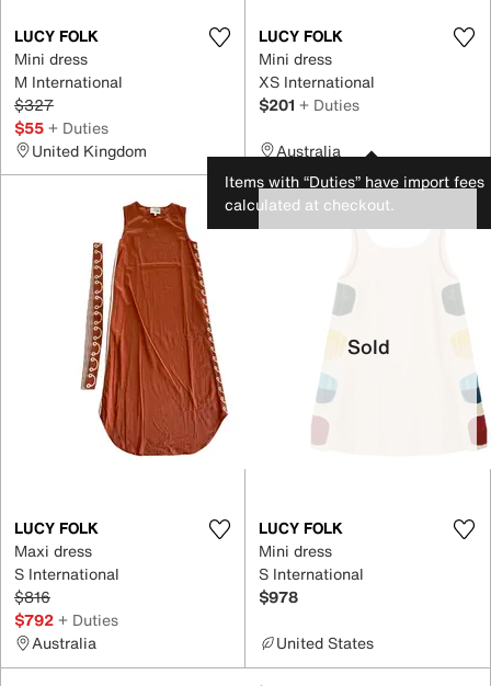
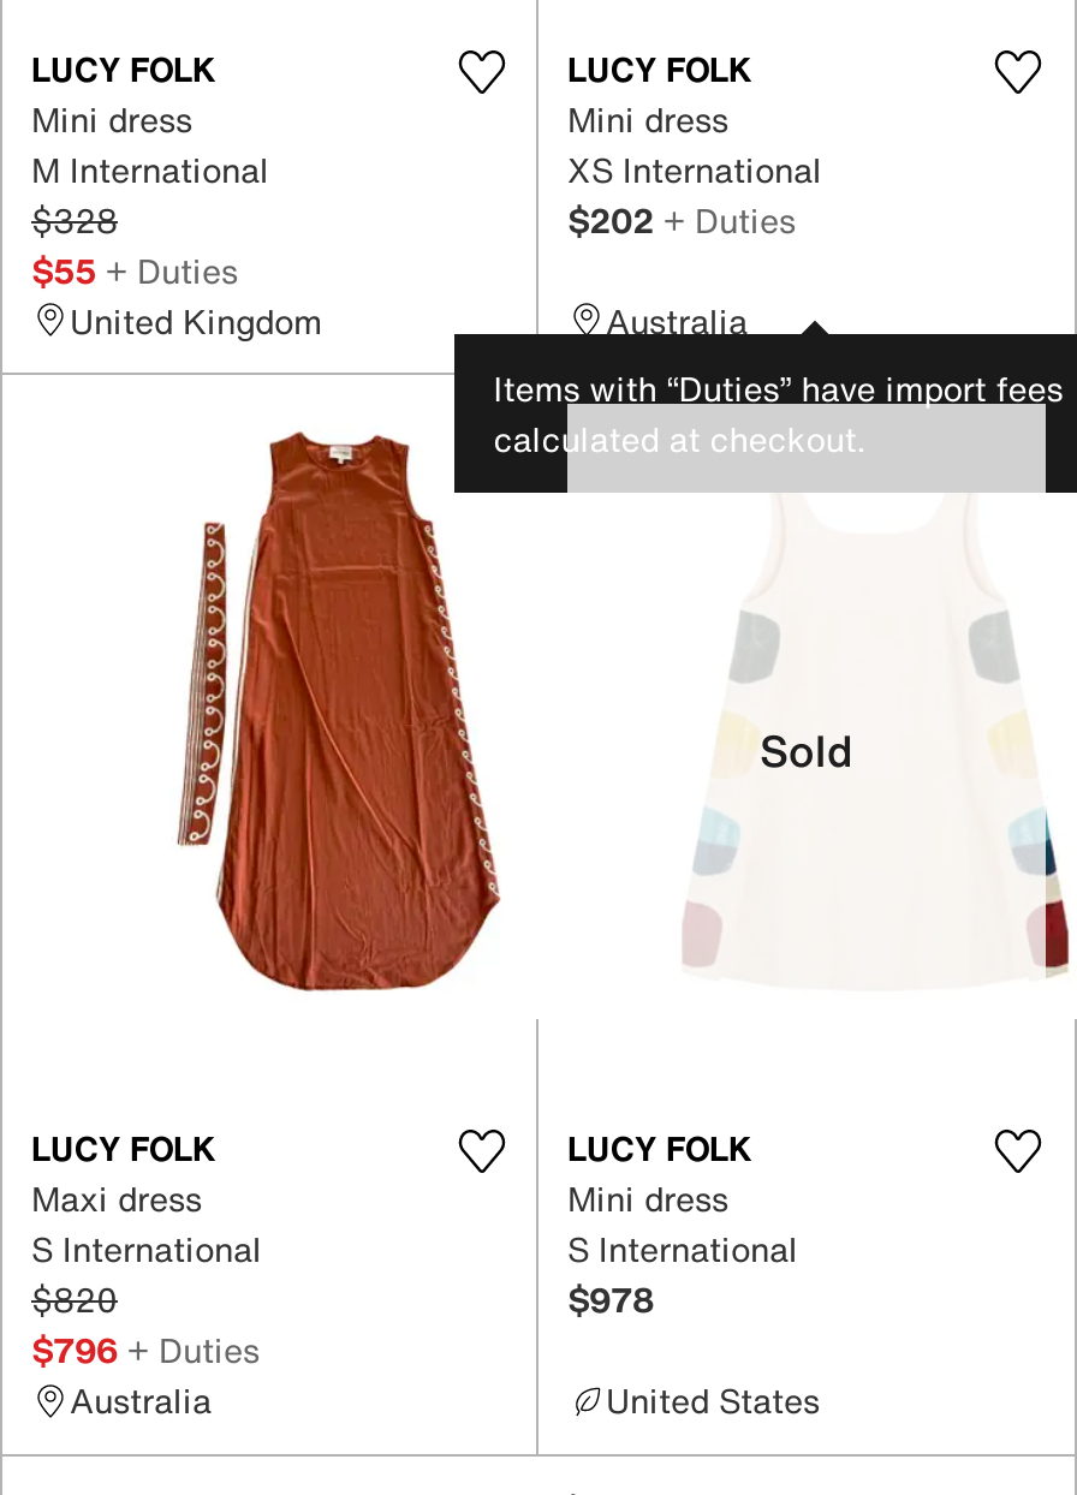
[14,93,54,116] $327 -> [31,193,118,244] $328
[259,93,359,116] $201 + Duties -> [567,193,796,244] $202 + Duties
[14,585,50,608] $816 -> [31,1274,118,1324] $820
[14,608,118,631] $792 + Duties -> [31,1324,260,1375] $796 + Duties

